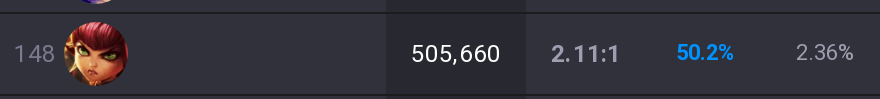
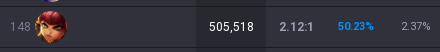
[411,40,501,68] 505,660 -> [208,20,253,34] 505,518
[551,40,621,68] 2.11:1 -> [278,20,313,34] 2.12:1
[676,40,736,66] 50.2% -> [338,20,374,33] 50.23%
[796,40,856,66] 2.36% -> [401,20,431,33] 2.37%

